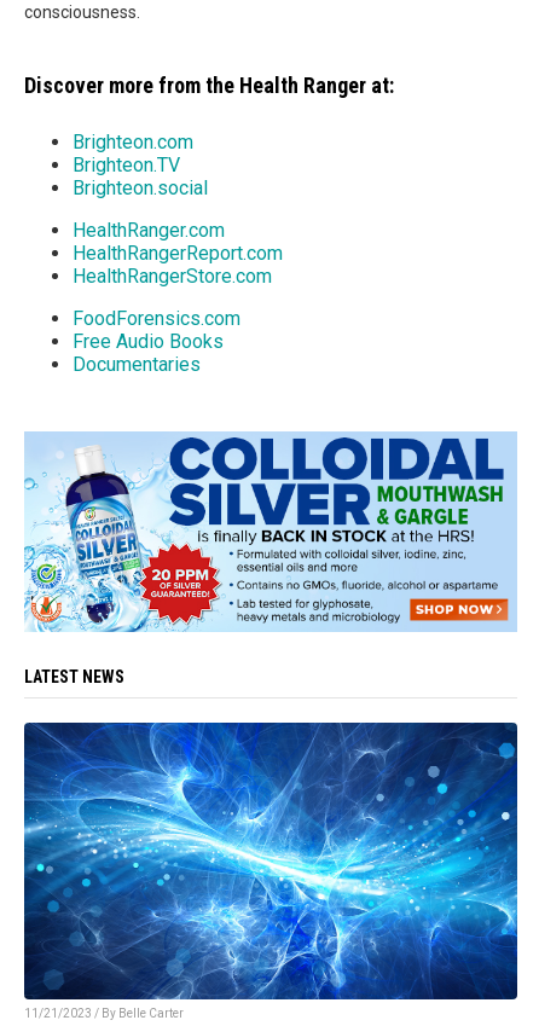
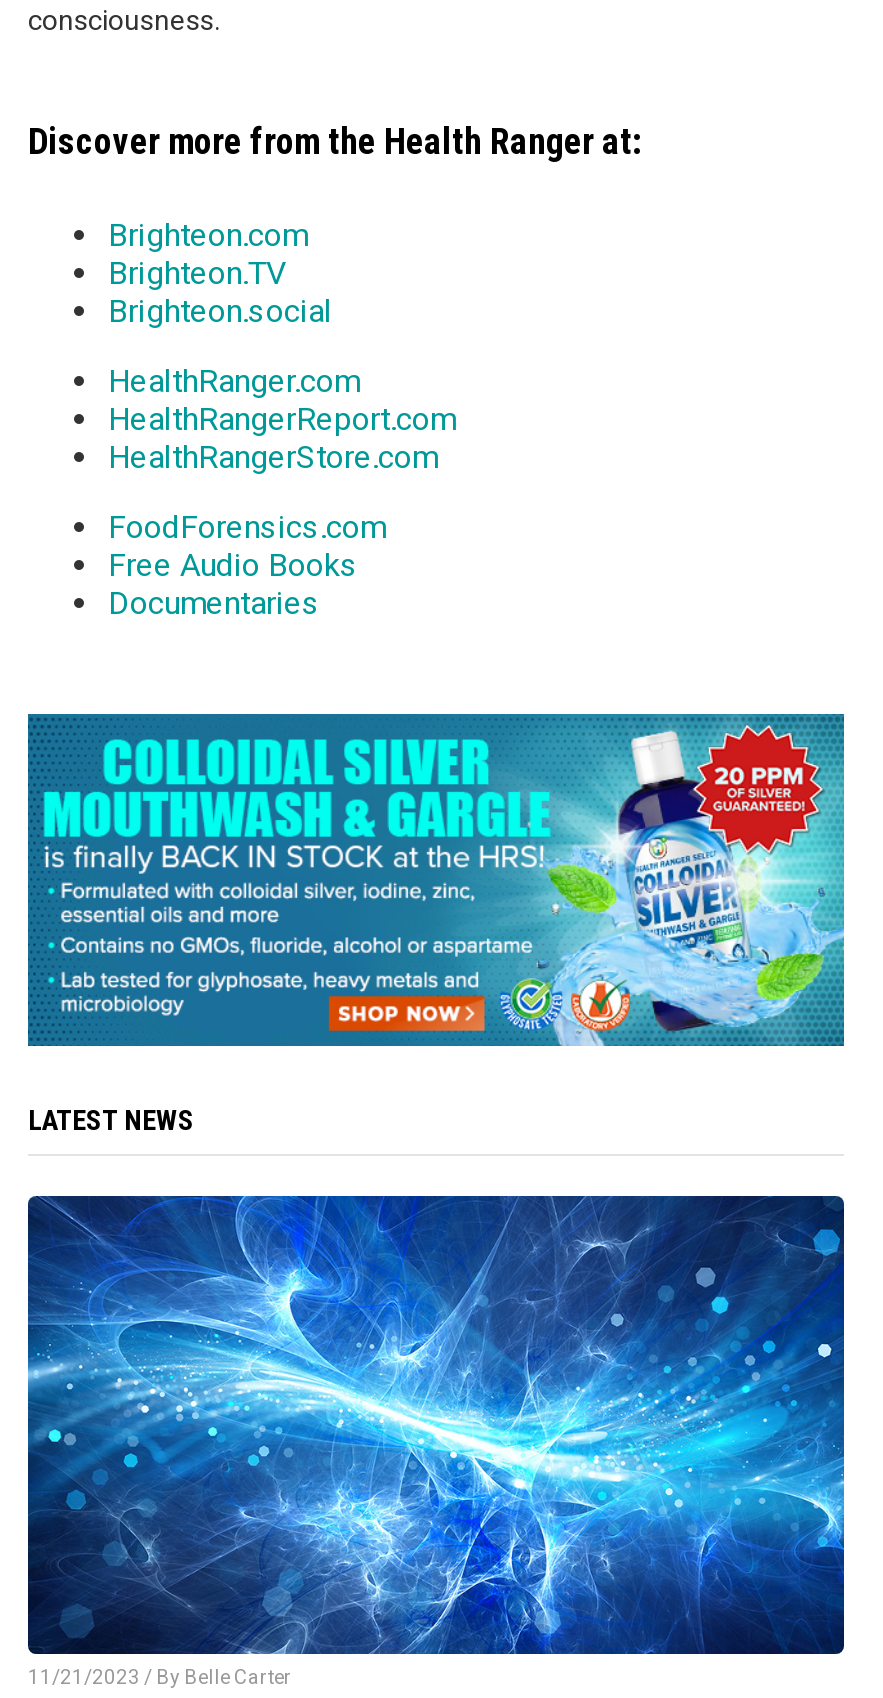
[24,433,516,632] [image] -> [26,714,846,1048] [image]

